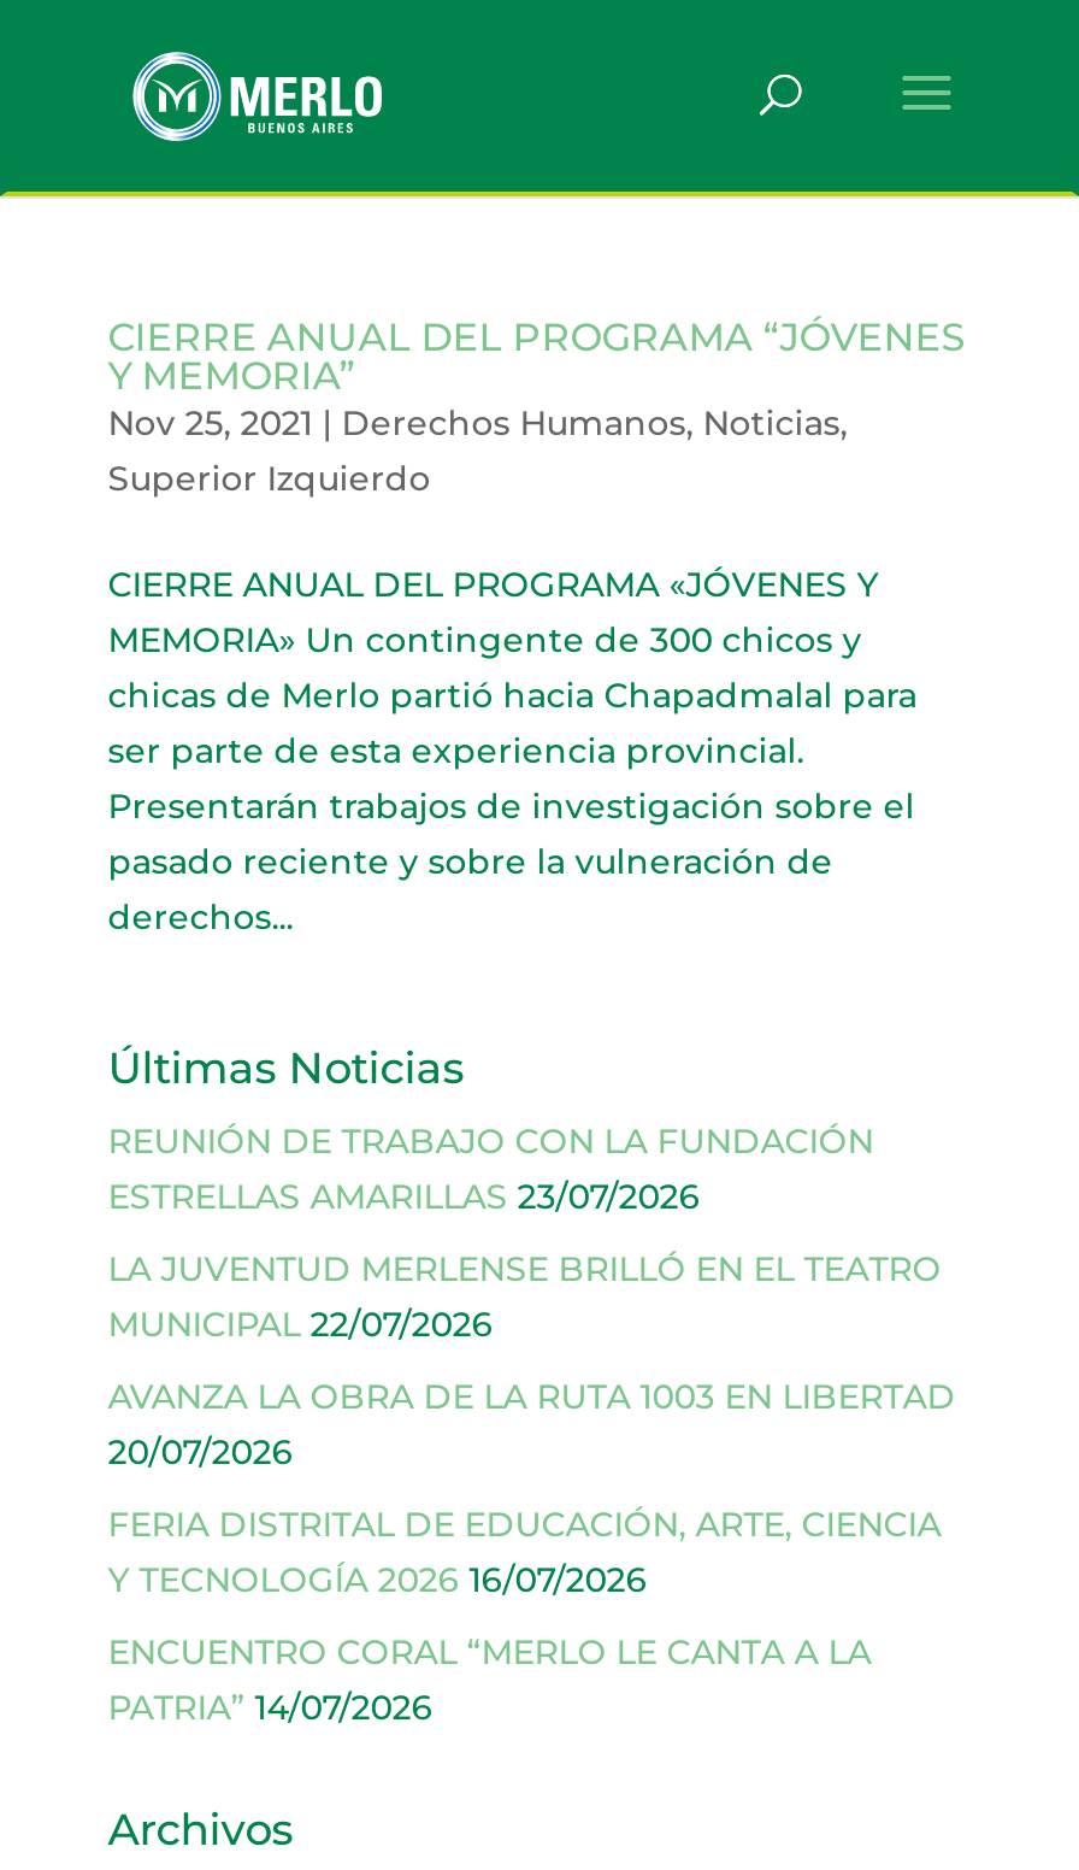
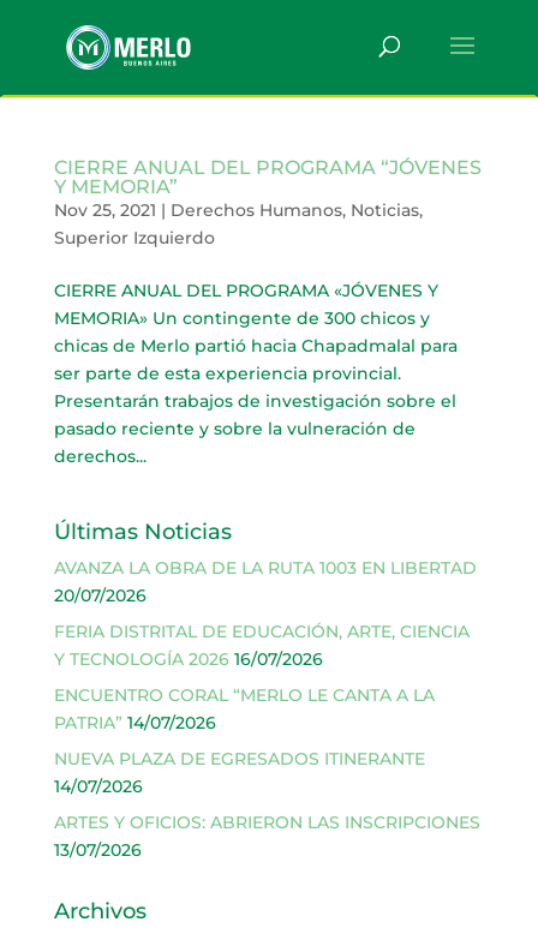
[108,1119,941,1346] REUNIÓN DE TRABAJO CON LA FUNDACIÓN | ESTRELLAS AMARILLAS 23/07/2026 | LA JUVENTUD MERLENSE BRILLÓ EN EL TEATRO | MUNICIPAL 22/07/2026 -> none
moved [108,1375,956,1729] -> [54,557,477,734]: AVANZA LA OBRA DE LA RUTA 1003 EN LIBERTAD | 20/07/2026 | FERIA DISTRITAL DE EDUCACIÓN, ARTE, CIENCIA | Y TECNOLOGÍA 2026 16/07/2026 | ENCUENTRO CORAL “MERLO LE CANTA A LA | PATRIA” 14/07/2026
none -> [54,748,480,861] NUEVA PLAZA DE EGRESADOS ITINERANTE | 14/07/2026 | ARTES Y OFICIOS: ABRIERON LAS INSCRIPCIONES | 13/07/2026

